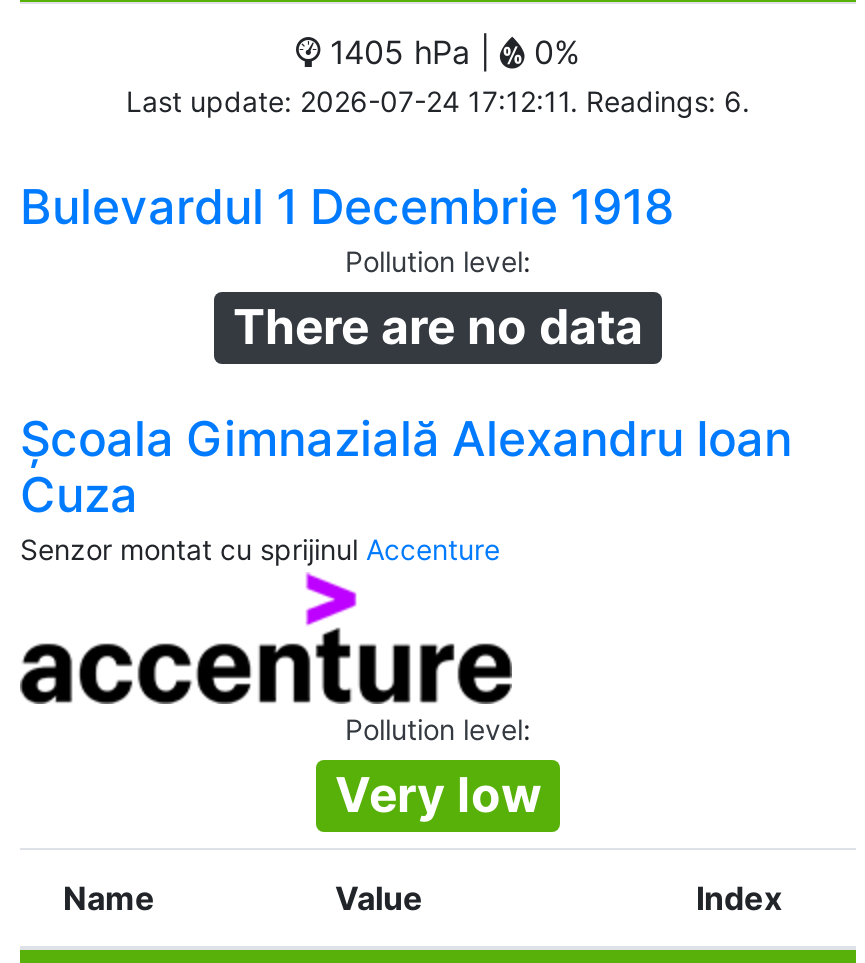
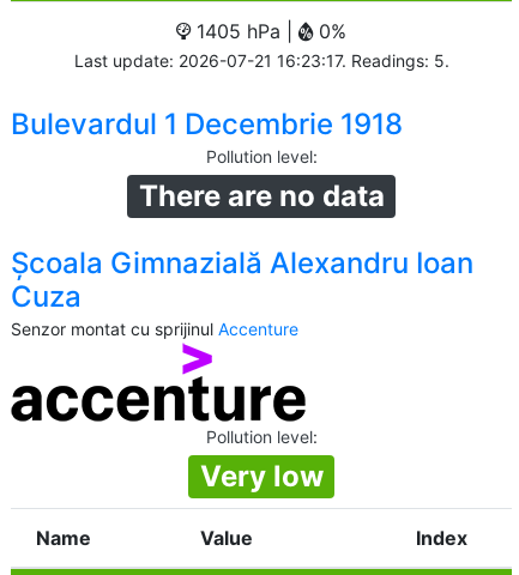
[126,84,750,118] Last update: 2026-07-24 17:12:11. Readings: 6. -> [74,51,449,71] Last update: 2026-07-21 16:23:17. Readings: 5.

